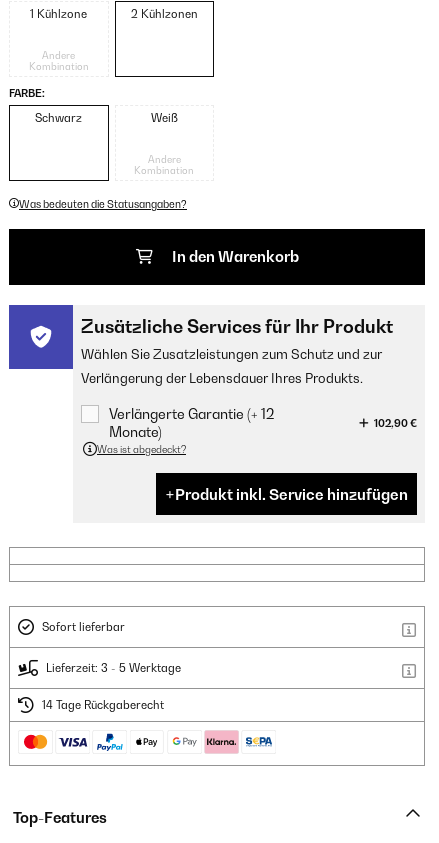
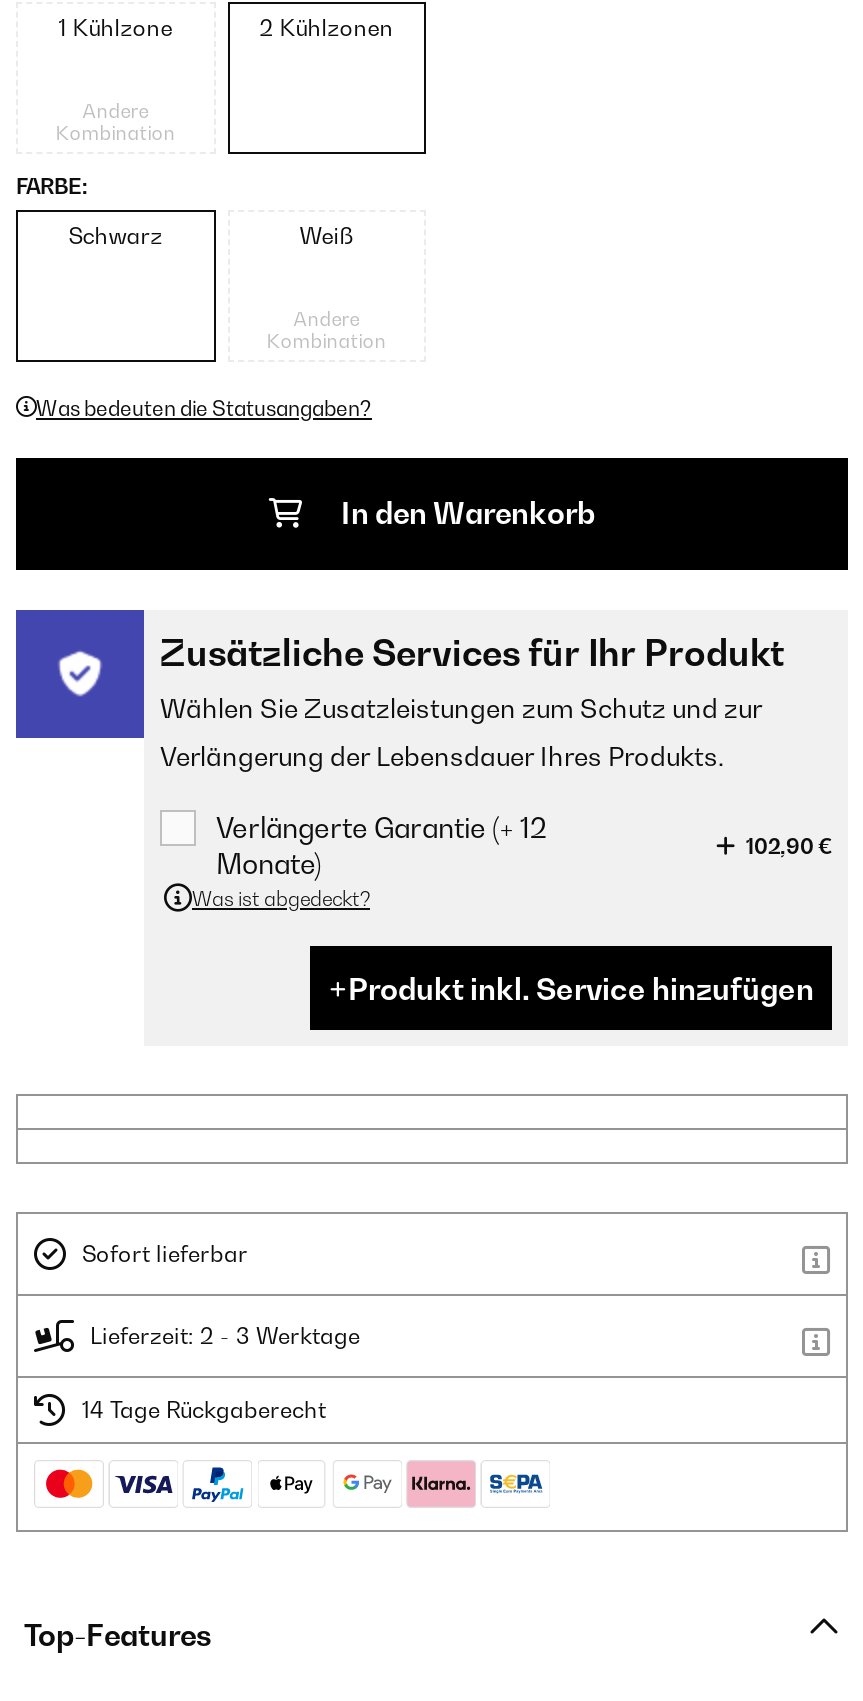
[46,661,181,675] Lieferzeit: 3 - 5 Werktage -> [90,1323,360,1351] Lieferzeit: 2 - 3 Werktage

